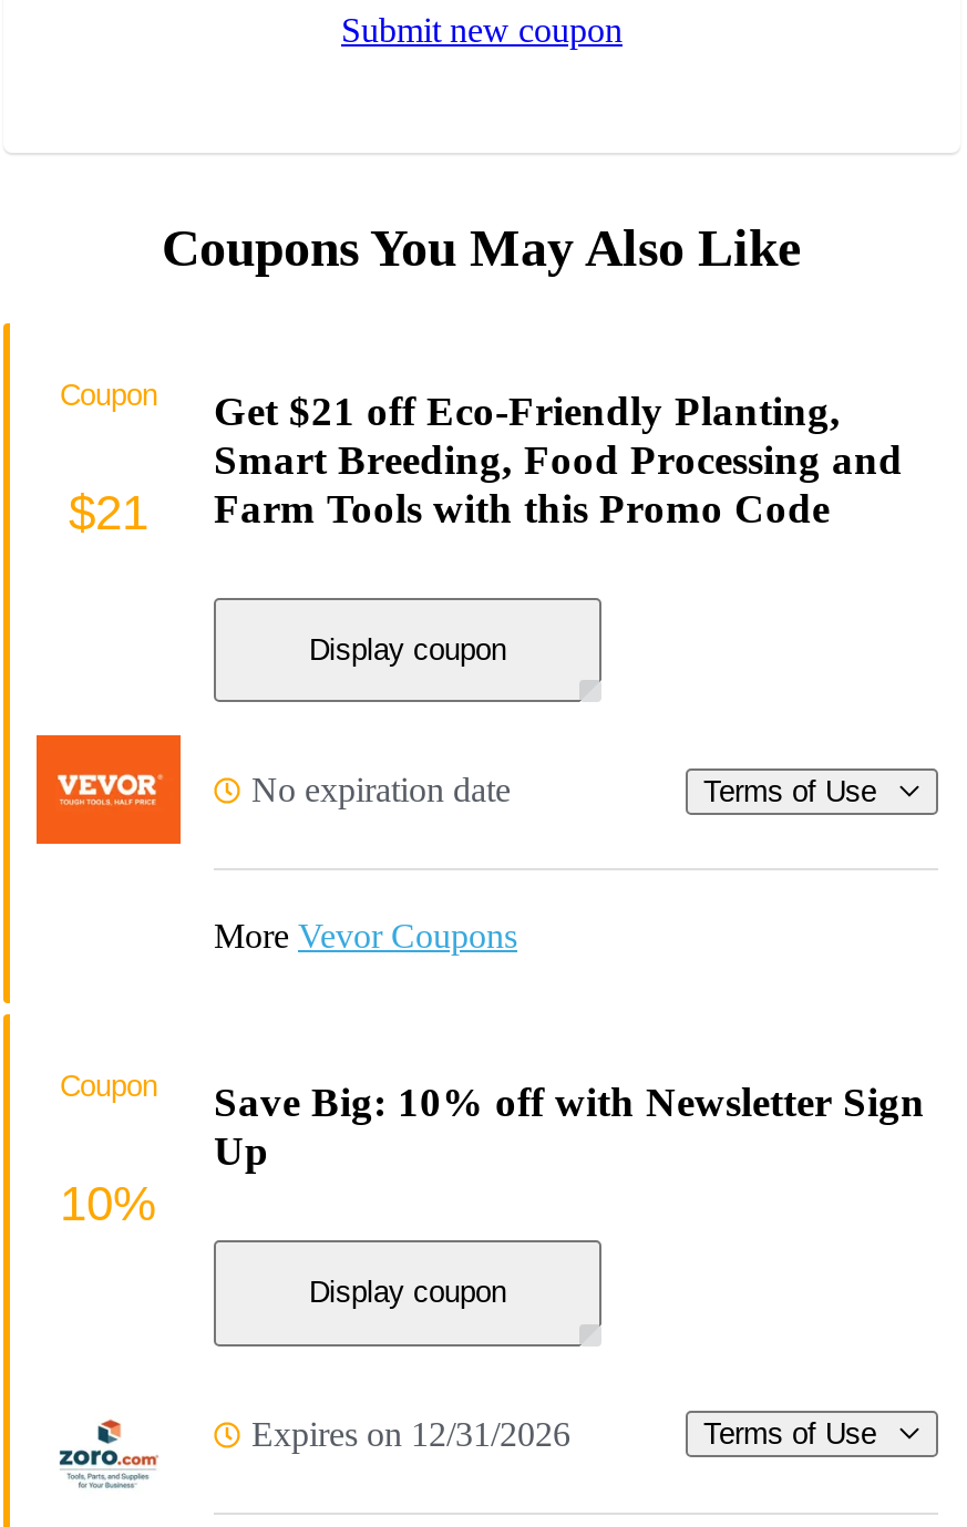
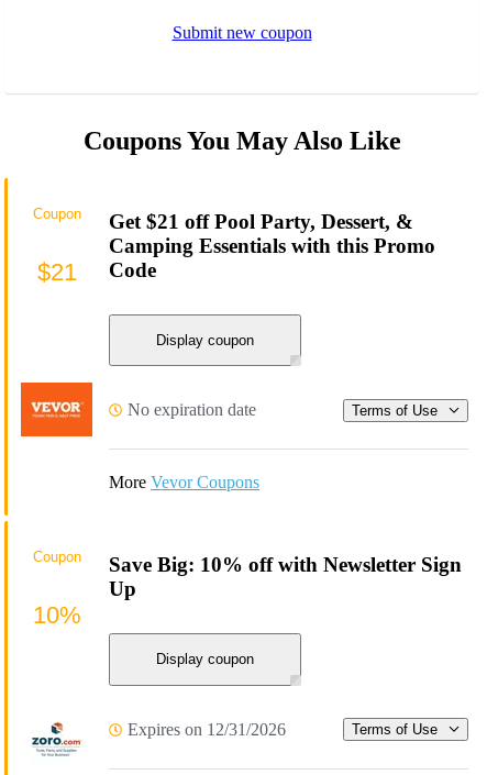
[214,388,903,532] Get $21 off Eco-Friendly Planting, | Smart Breeding, Food Processing and | Farm Tools with this Promo Code -> [109,210,435,281] Get $21 off Pool Party, Dessert, & | Camping Essentials with this Promo | Code

